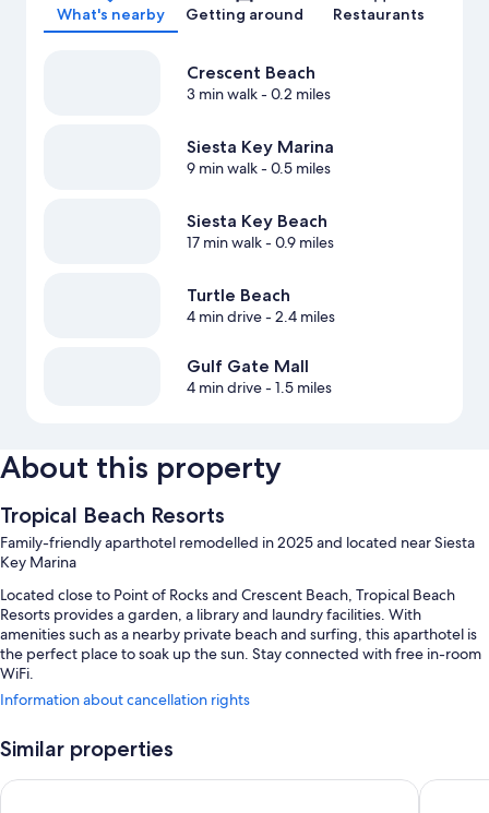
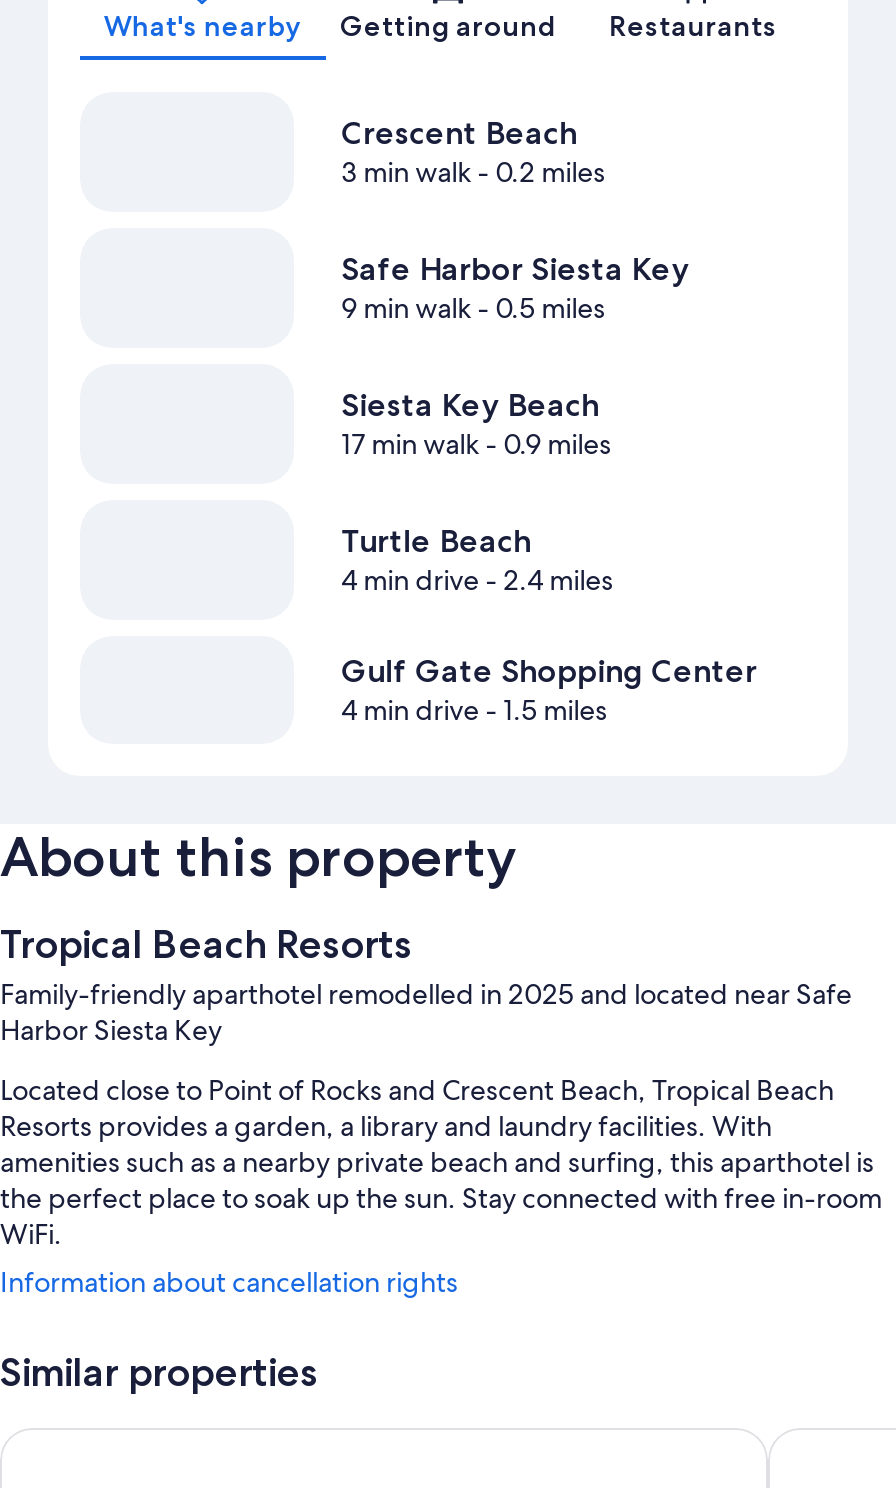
[186,137,334,158] Siesta Key Marina -> [341,251,689,289] Safe Harbor Siesta Key
[186,356,309,376] Gulf Gate Mall -> [341,652,757,690] Gulf Gate Shopping Center
[0,532,475,572] Family-friendly aparthotel remodelled in 2025 and located near Siesta | Key Marina -> [0,975,852,1047] Family-friendly aparthotel remodelled in 2025 and located near Safe | Harbor Siesta Key

